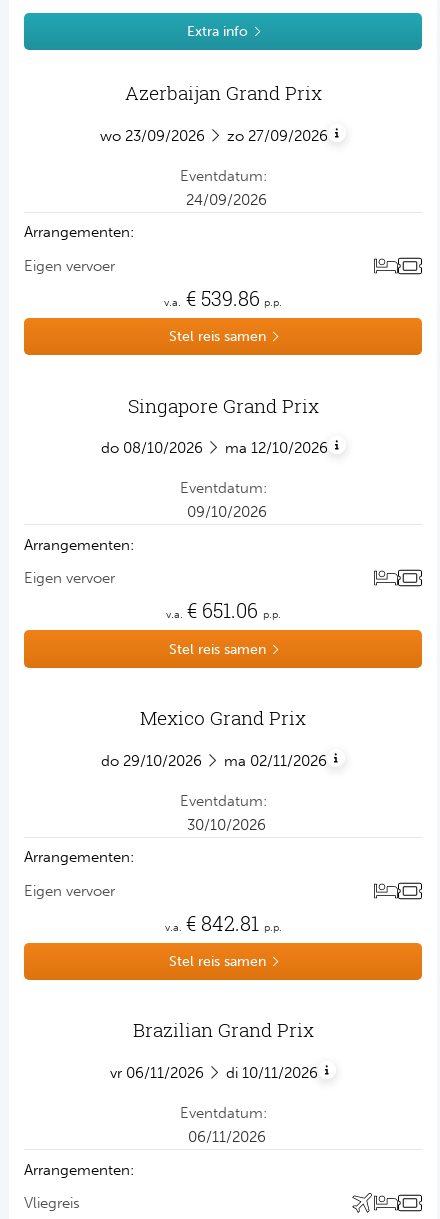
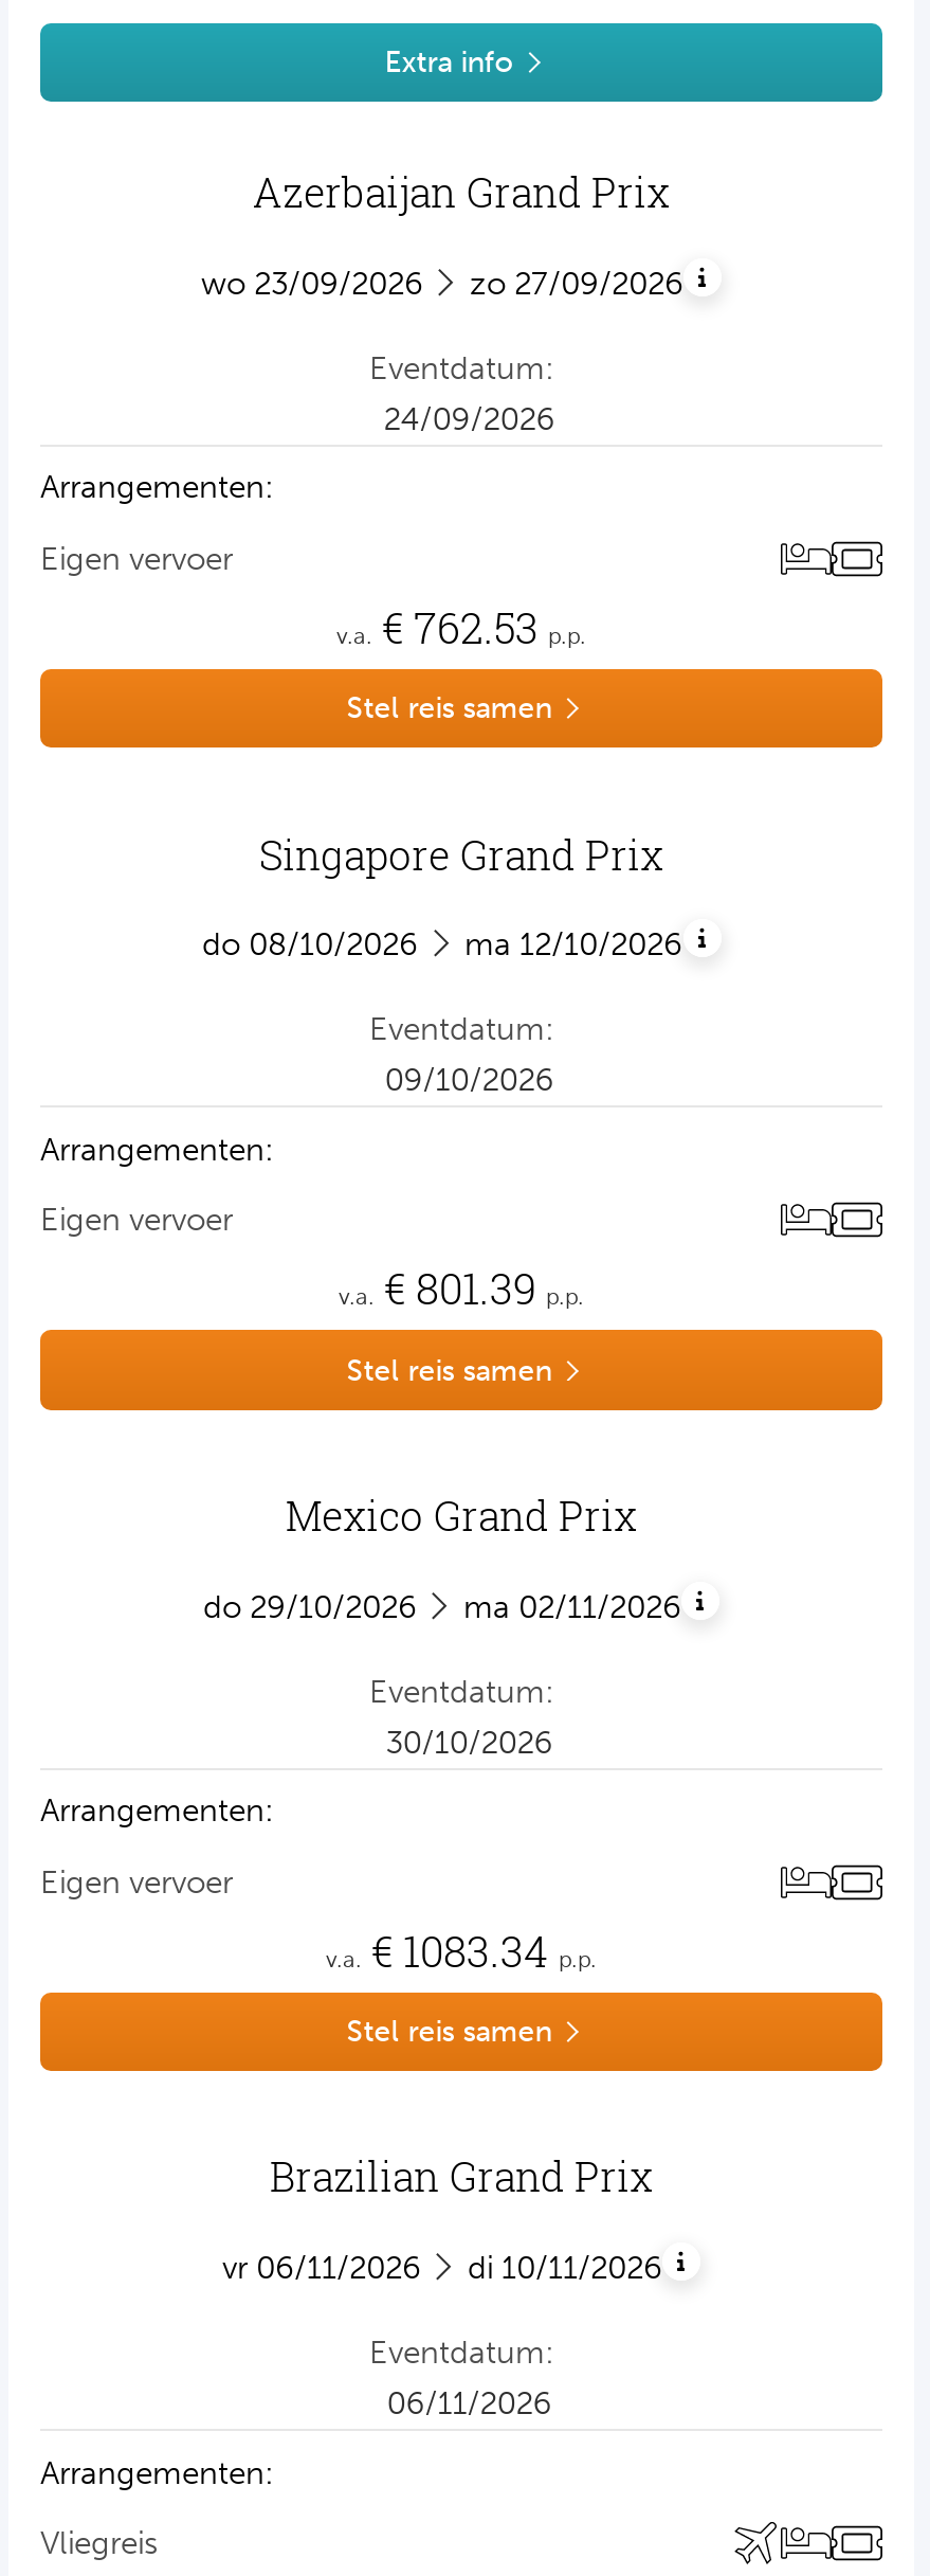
[164,285,282,311] v.a. €539.86 p.p. -> [336,599,586,655] v.a. €762.53 p.p.
[165,597,280,623] v.a. €651.06 p.p. -> [339,1261,584,1316] v.a. €801.39 p.p.
[164,910,281,936] v.a. €842.81 p.p. -> [326,1923,597,1978] v.a. €1083.34 p.p.

